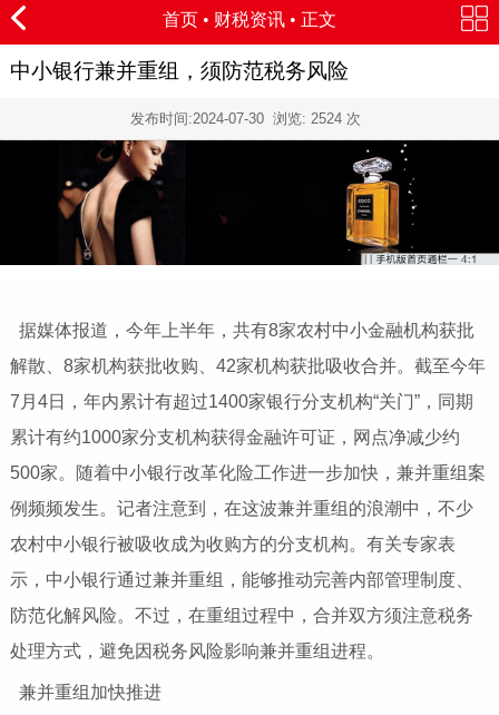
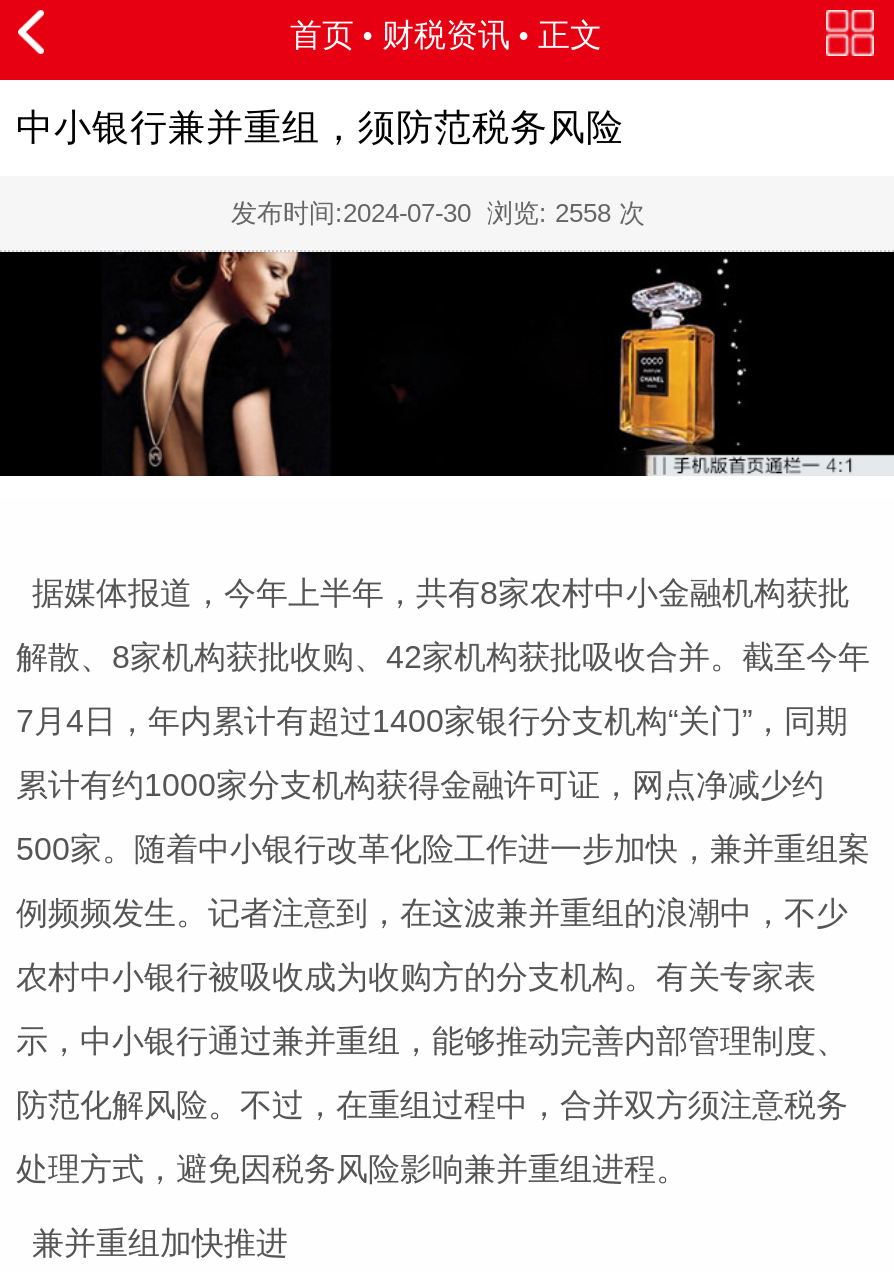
[130,110,369,126] 发布时间:2024-07-30浏览: 2524次 -> [231,197,661,227] 发布时间:2024-07-30浏览: 2558次

